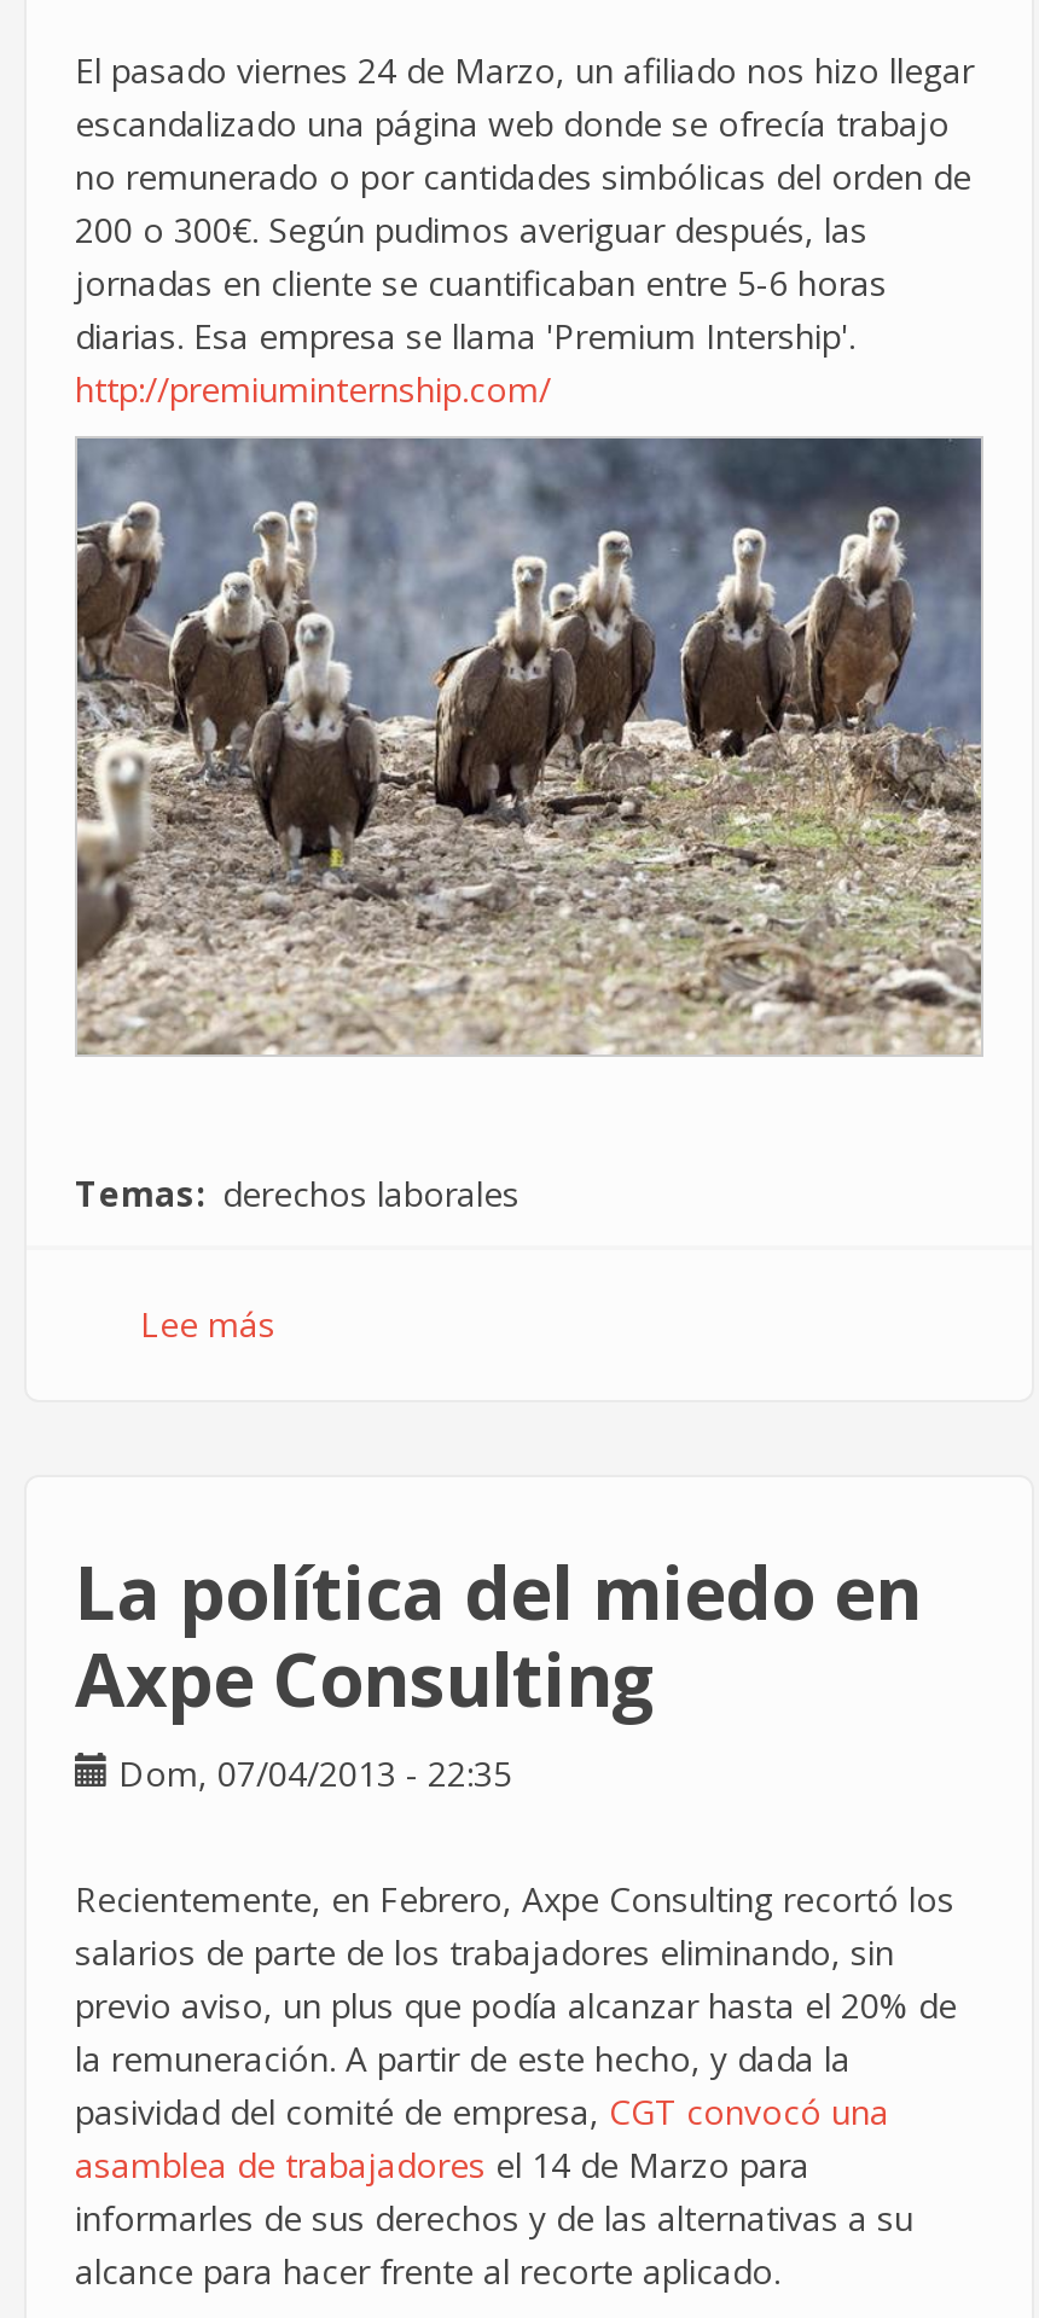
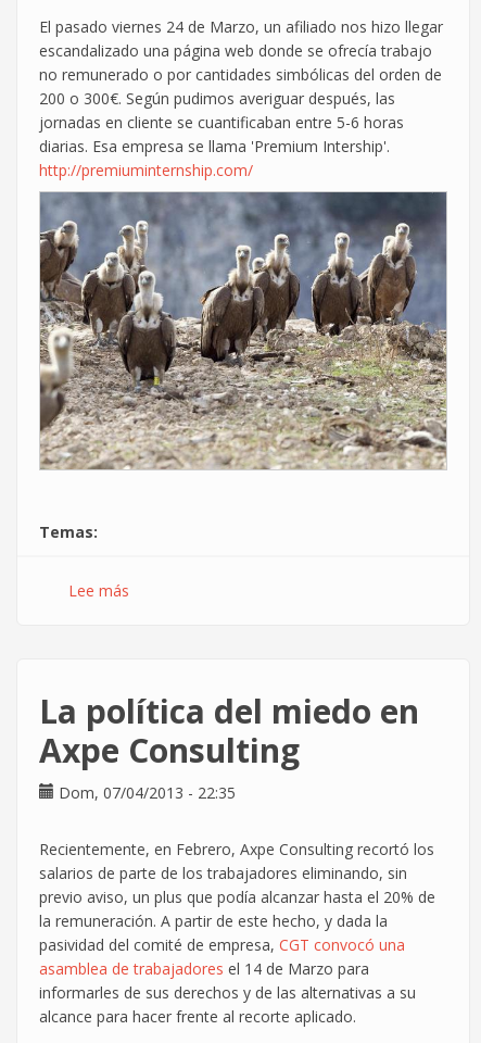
[75,1171,519,1217] Temas derechos laborales -> [39,522,93,543] Temas

